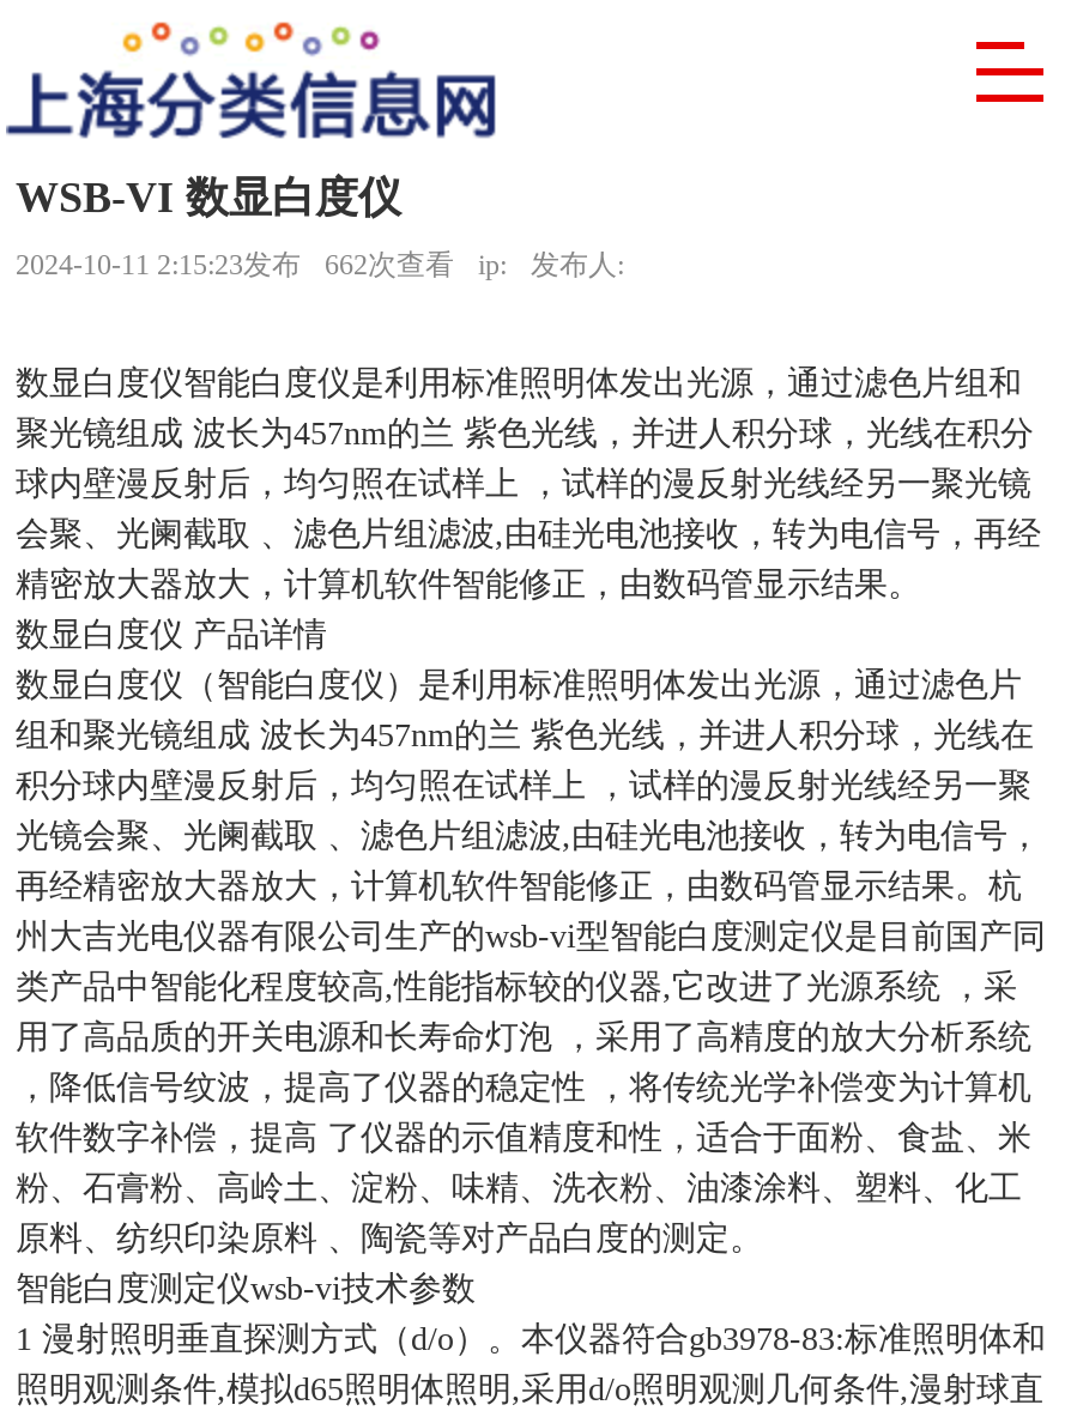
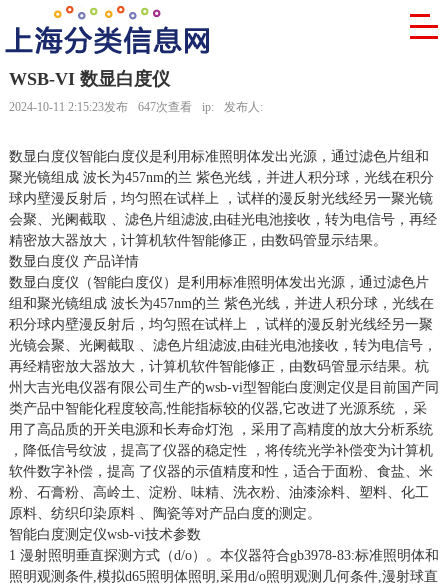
[15,249,624,283] 2024-10-11 2:15:23发布 662次查看 ip: 发布人: -> [9,100,263,114] 2024-10-11 2:15:23发布 647次查看 ip: 发布人:

